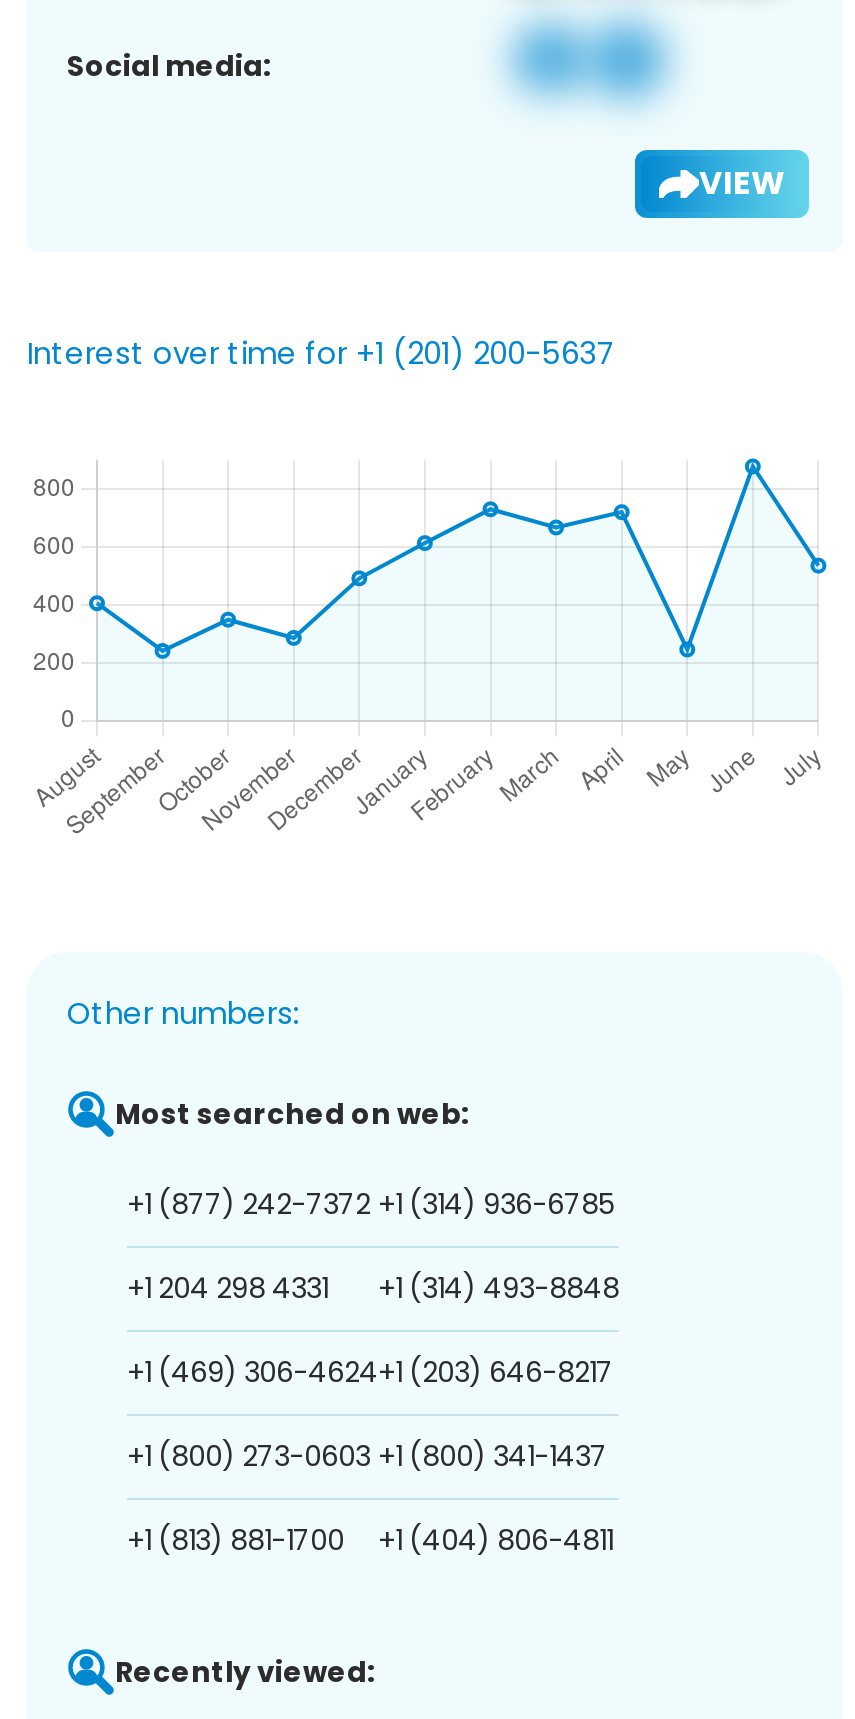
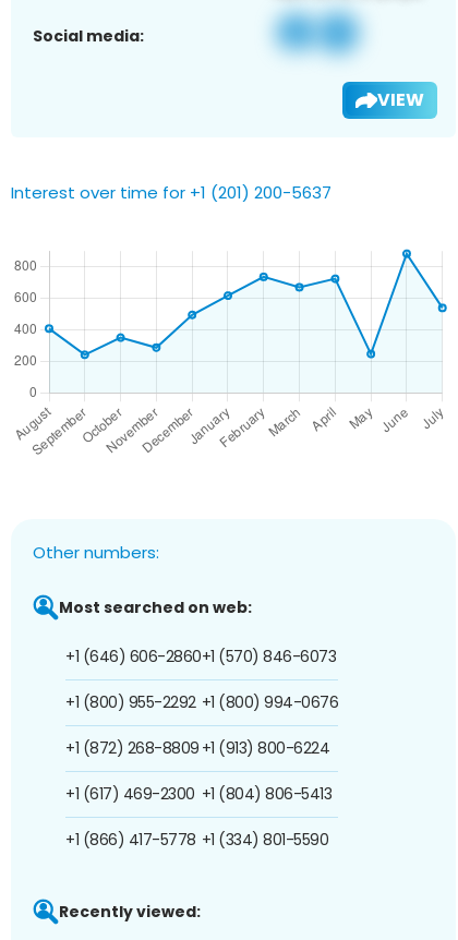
[127,1183,370,1223] +1 (877) 242-7372 -> [65,645,201,667] +1 (646) 606-2860
[378,1183,613,1223] +1 (314) 936-6785 -> [201,645,336,667] +1 (570) 846-6073
[127,1267,328,1307] +1 204 298 4331 -> [65,691,196,713] +1 (800) 955-2292
[378,1267,619,1307] +1 (314) 493-8848 -> [201,691,338,713] +1 (800) 994-0676
[127,1351,378,1391] +1 (469) 306-4624 -> [65,737,199,758] +1 (872) 268-8809
[378,1351,613,1391] +1 (203) 646-8217 -> [201,737,329,758] +1 (913) 800-6224
[127,1435,370,1475] +1 (800) 273-0603 -> [65,782,195,804] +1 (617) 469-2300
[378,1435,607,1475] +1 (800) 341-1437 -> [201,782,332,804] +1 (804) 806-5413
[127,1519,344,1559] +1 (813) 881-1700 -> [65,828,196,850] +1 (866) 417-5778
[378,1519,613,1559] +1 (404) 806-4811 -> [201,828,328,850] +1 (334) 801-5590

